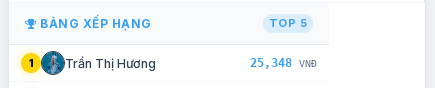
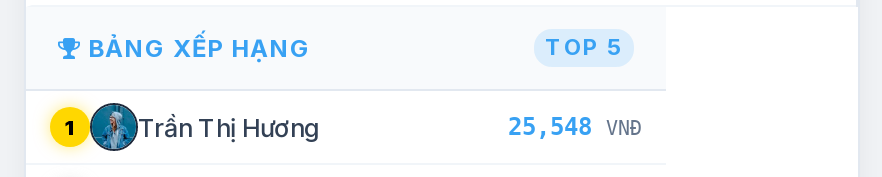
[250,55,317,69] 25,348 VNĐ -> [508,112,642,140] 25,548 VNĐ

